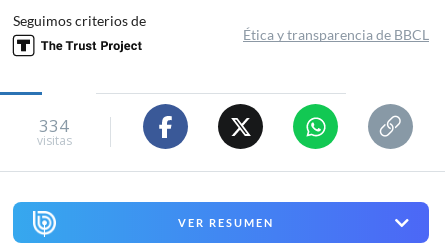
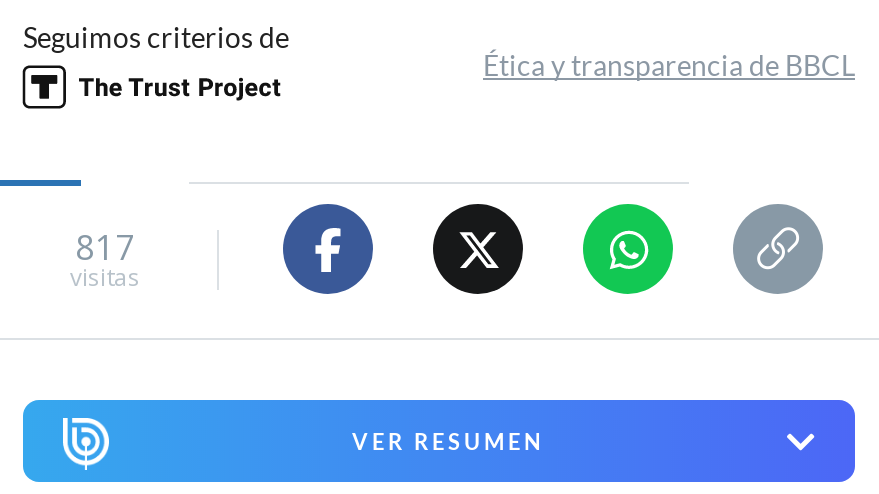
[39,114,69,137] 334 -> [75,224,135,270] 817

